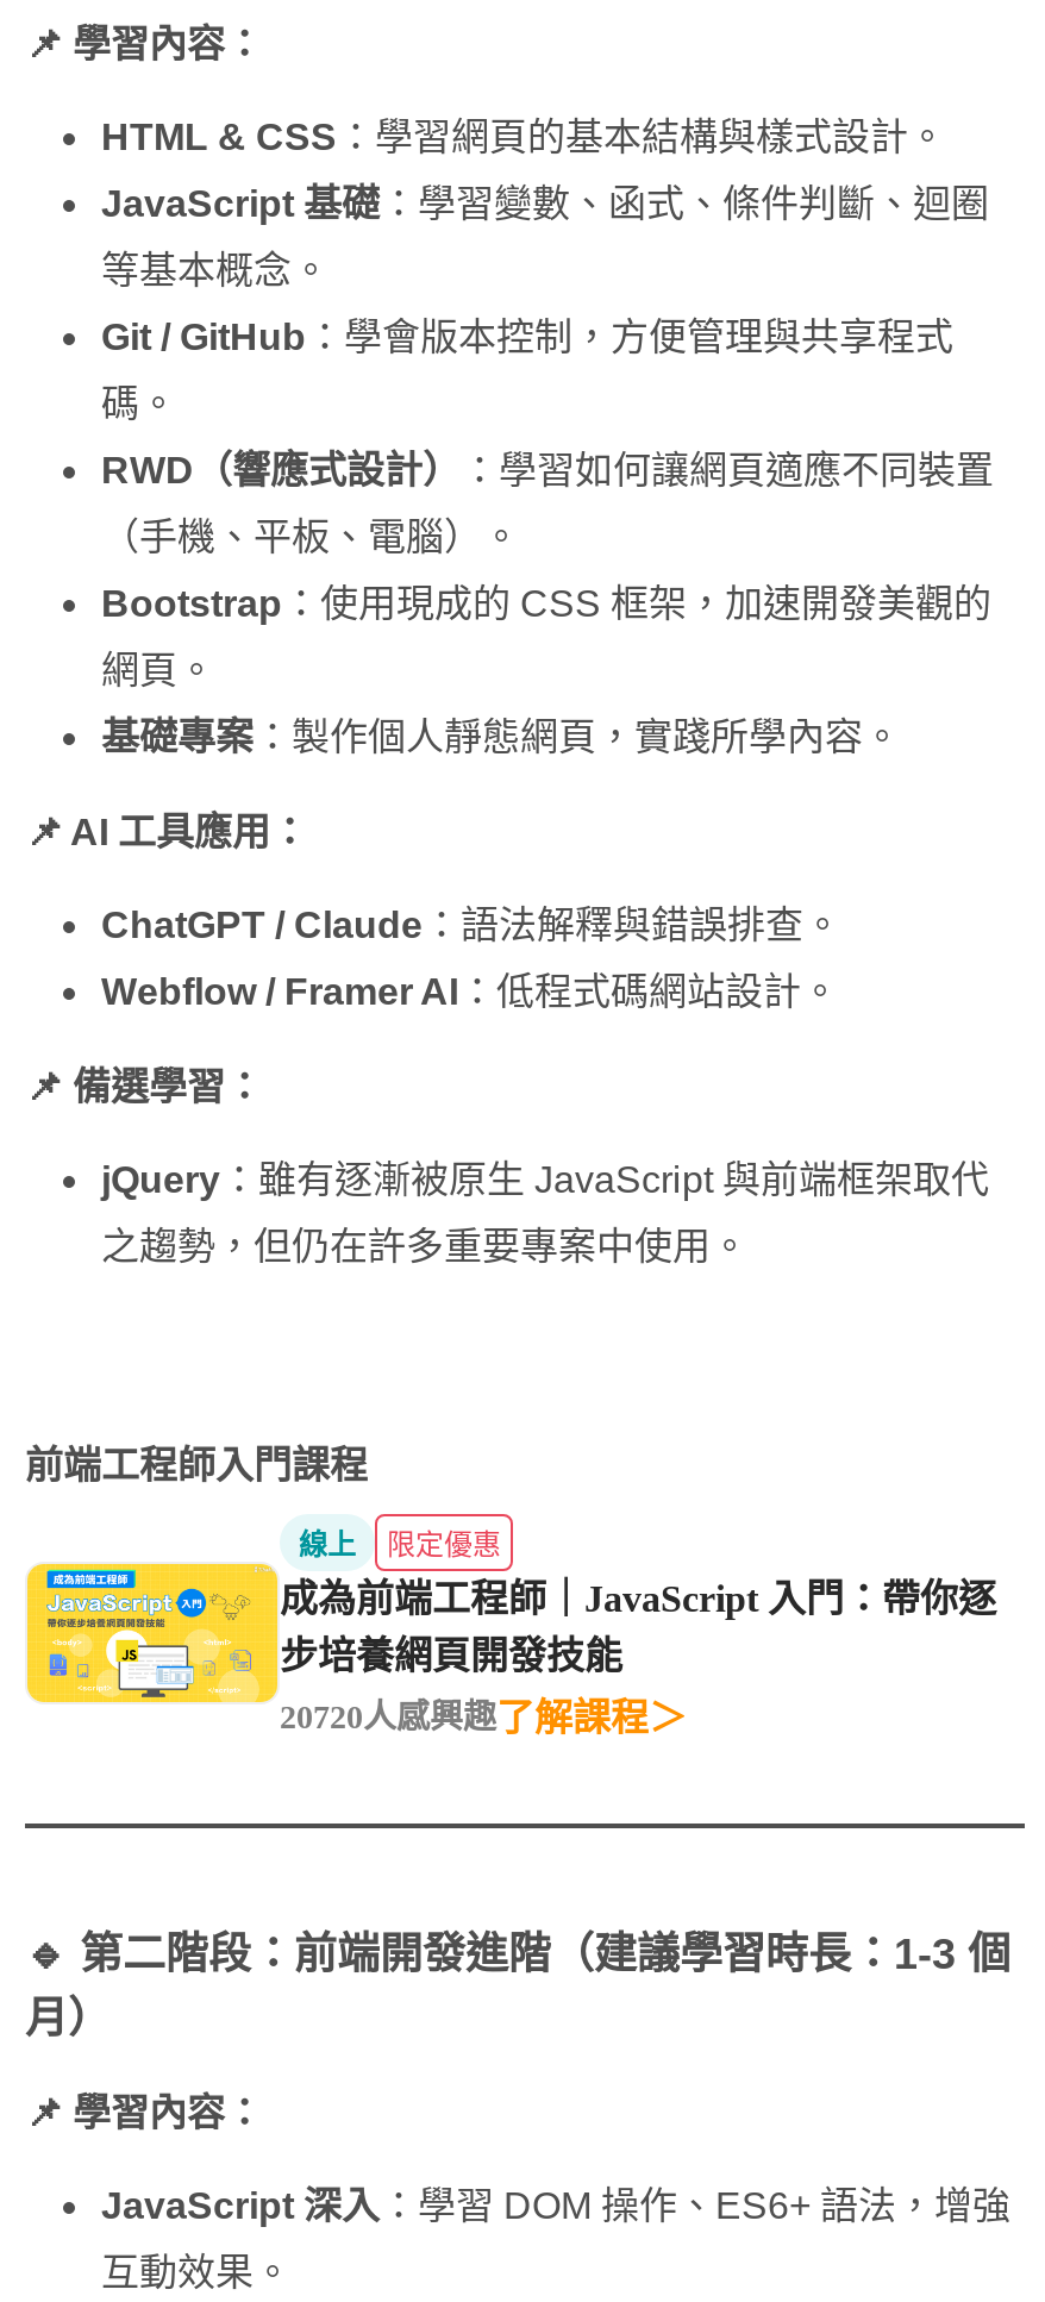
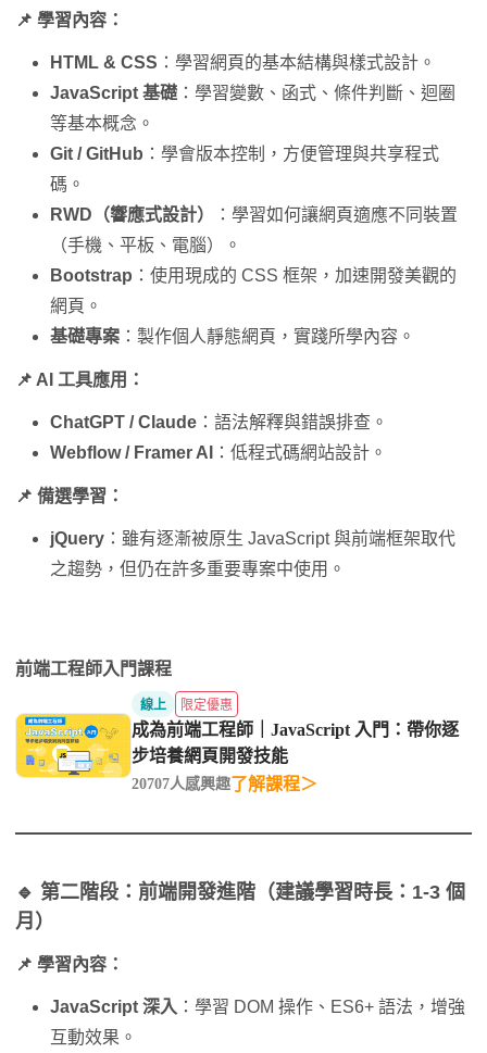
[280,1696,687,1737] 20720人感興趣了解課程＞ -> [132,774,317,793] 20707人感興趣了解課程＞

